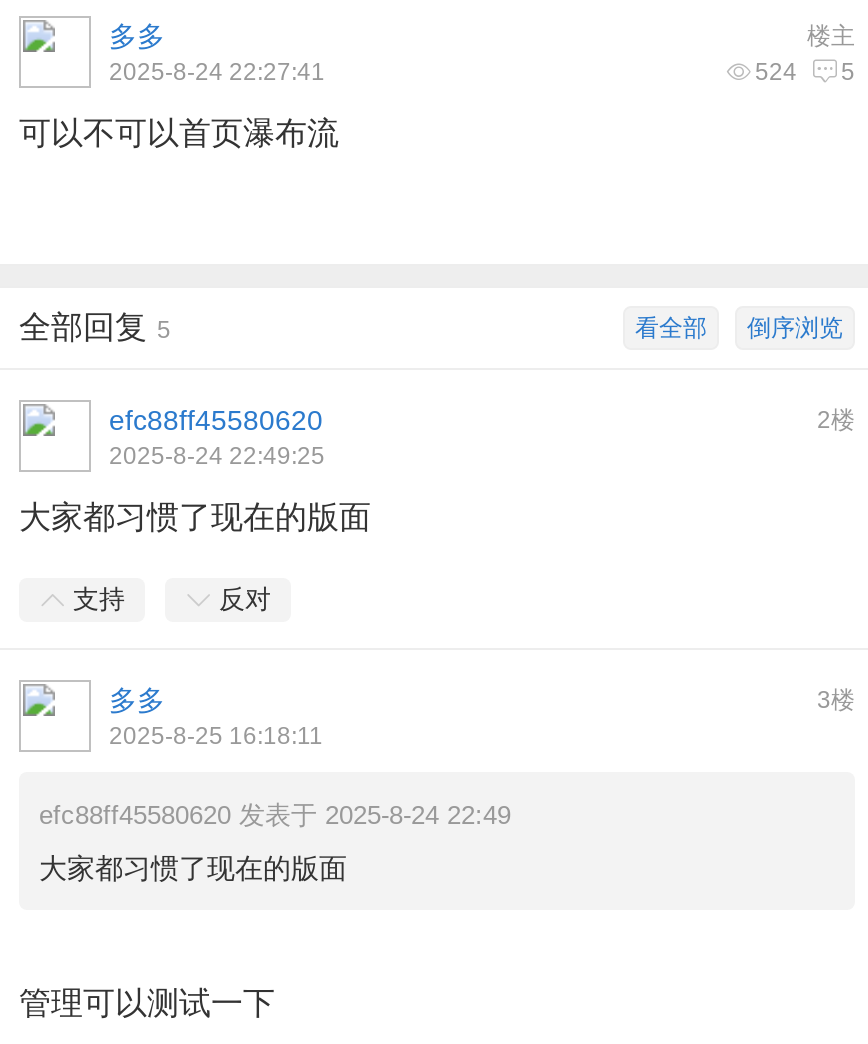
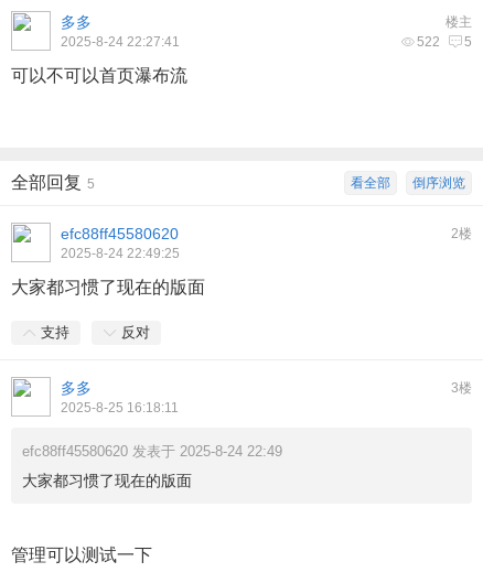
[755,58,855,86] 524 5 -> [417,34,472,50] 522 5

